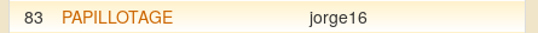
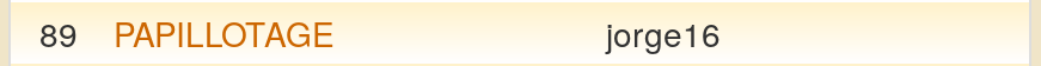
[24,5,173,28] 83 PAPILLOTAGE -> [39,9,333,57] 89 PAPILLOTAGE

